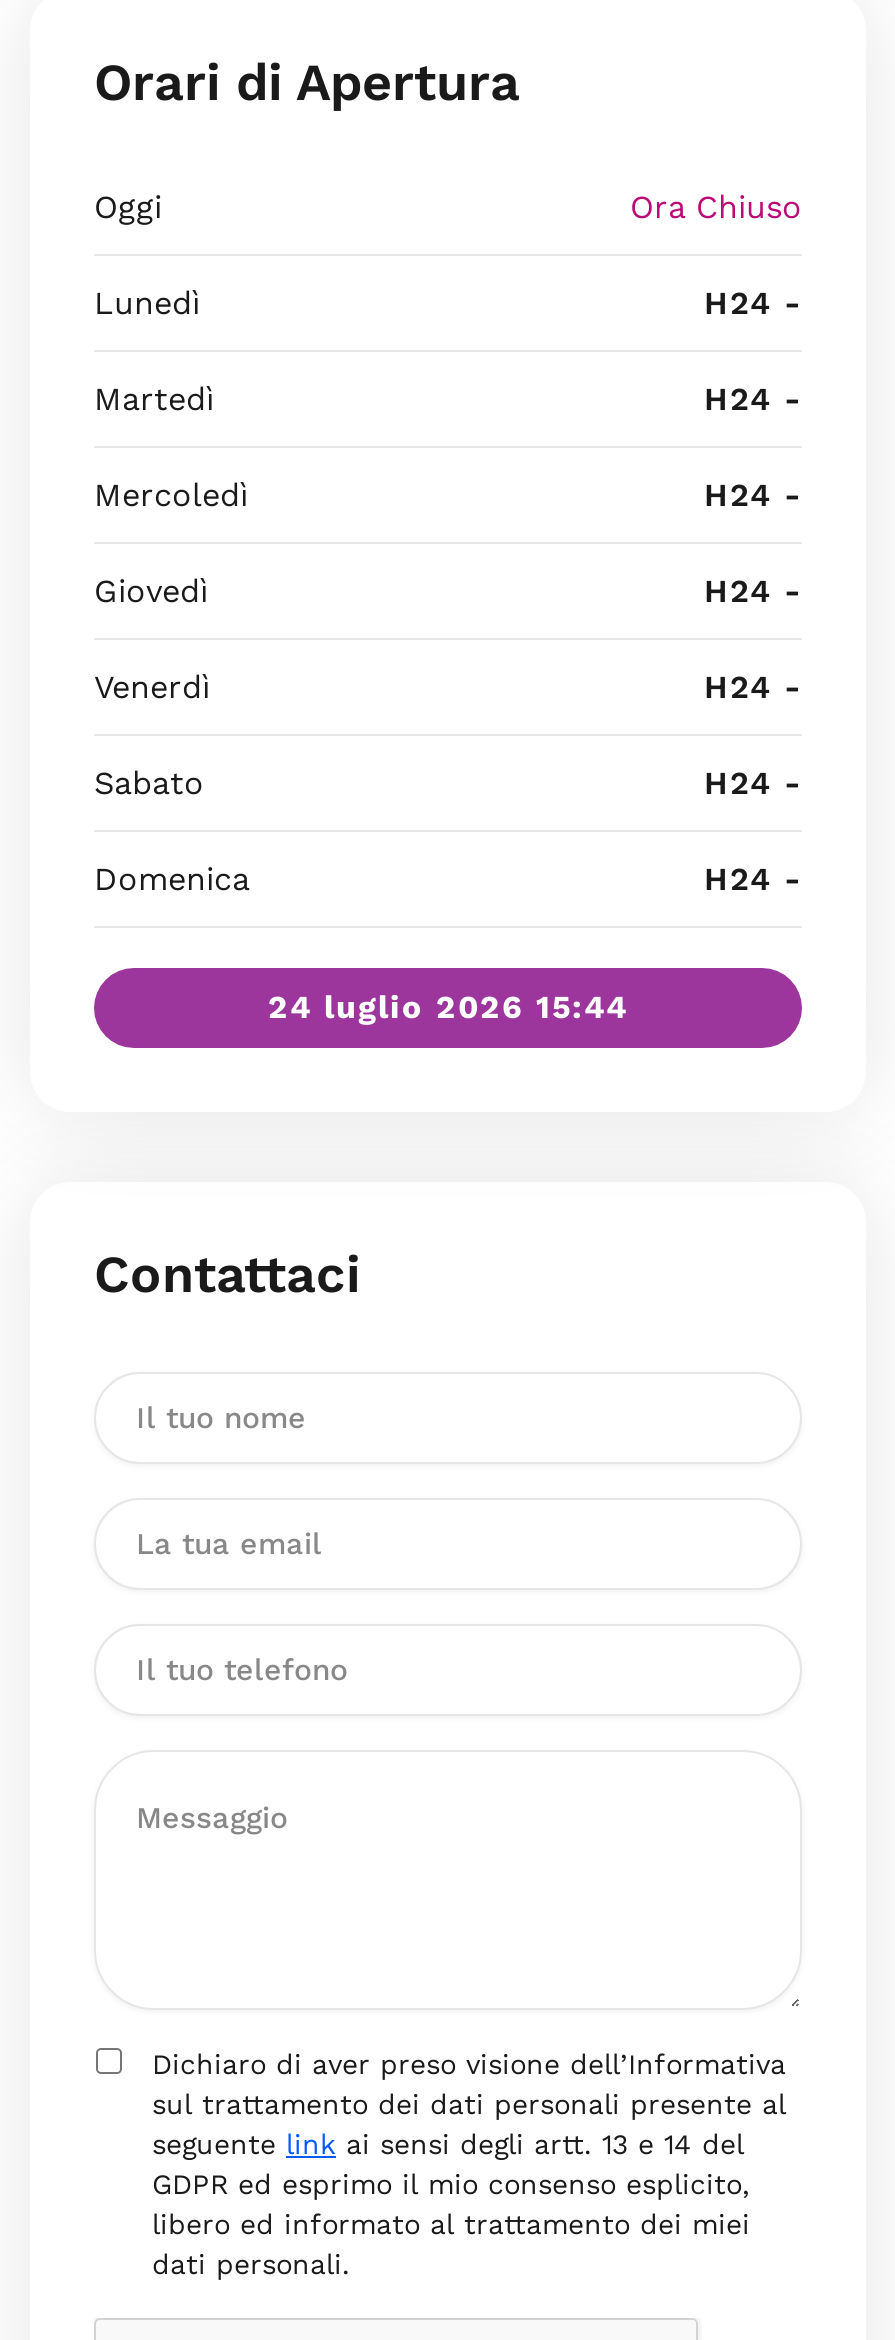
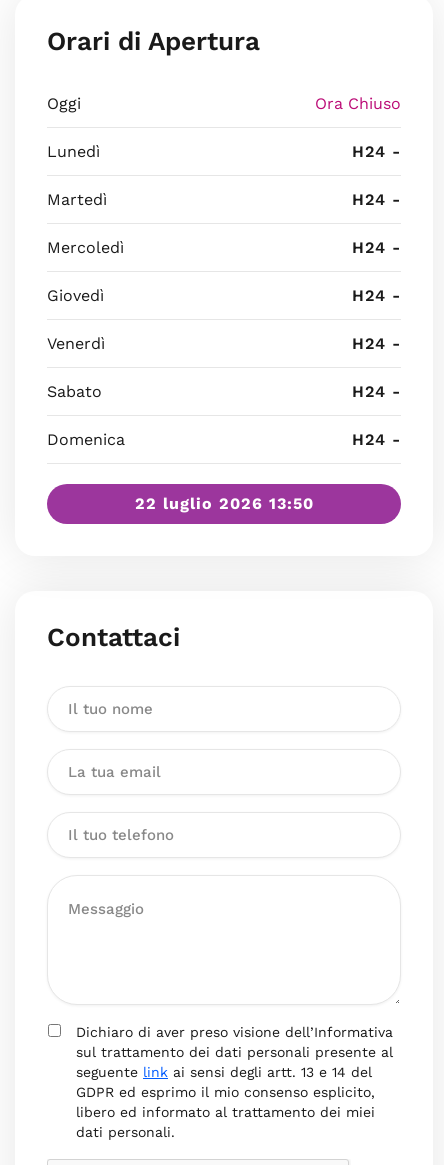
[268,988,628,1026] 24 luglio 2026 15:44 -> [134,494,313,513] 22 luglio 2026 13:50

